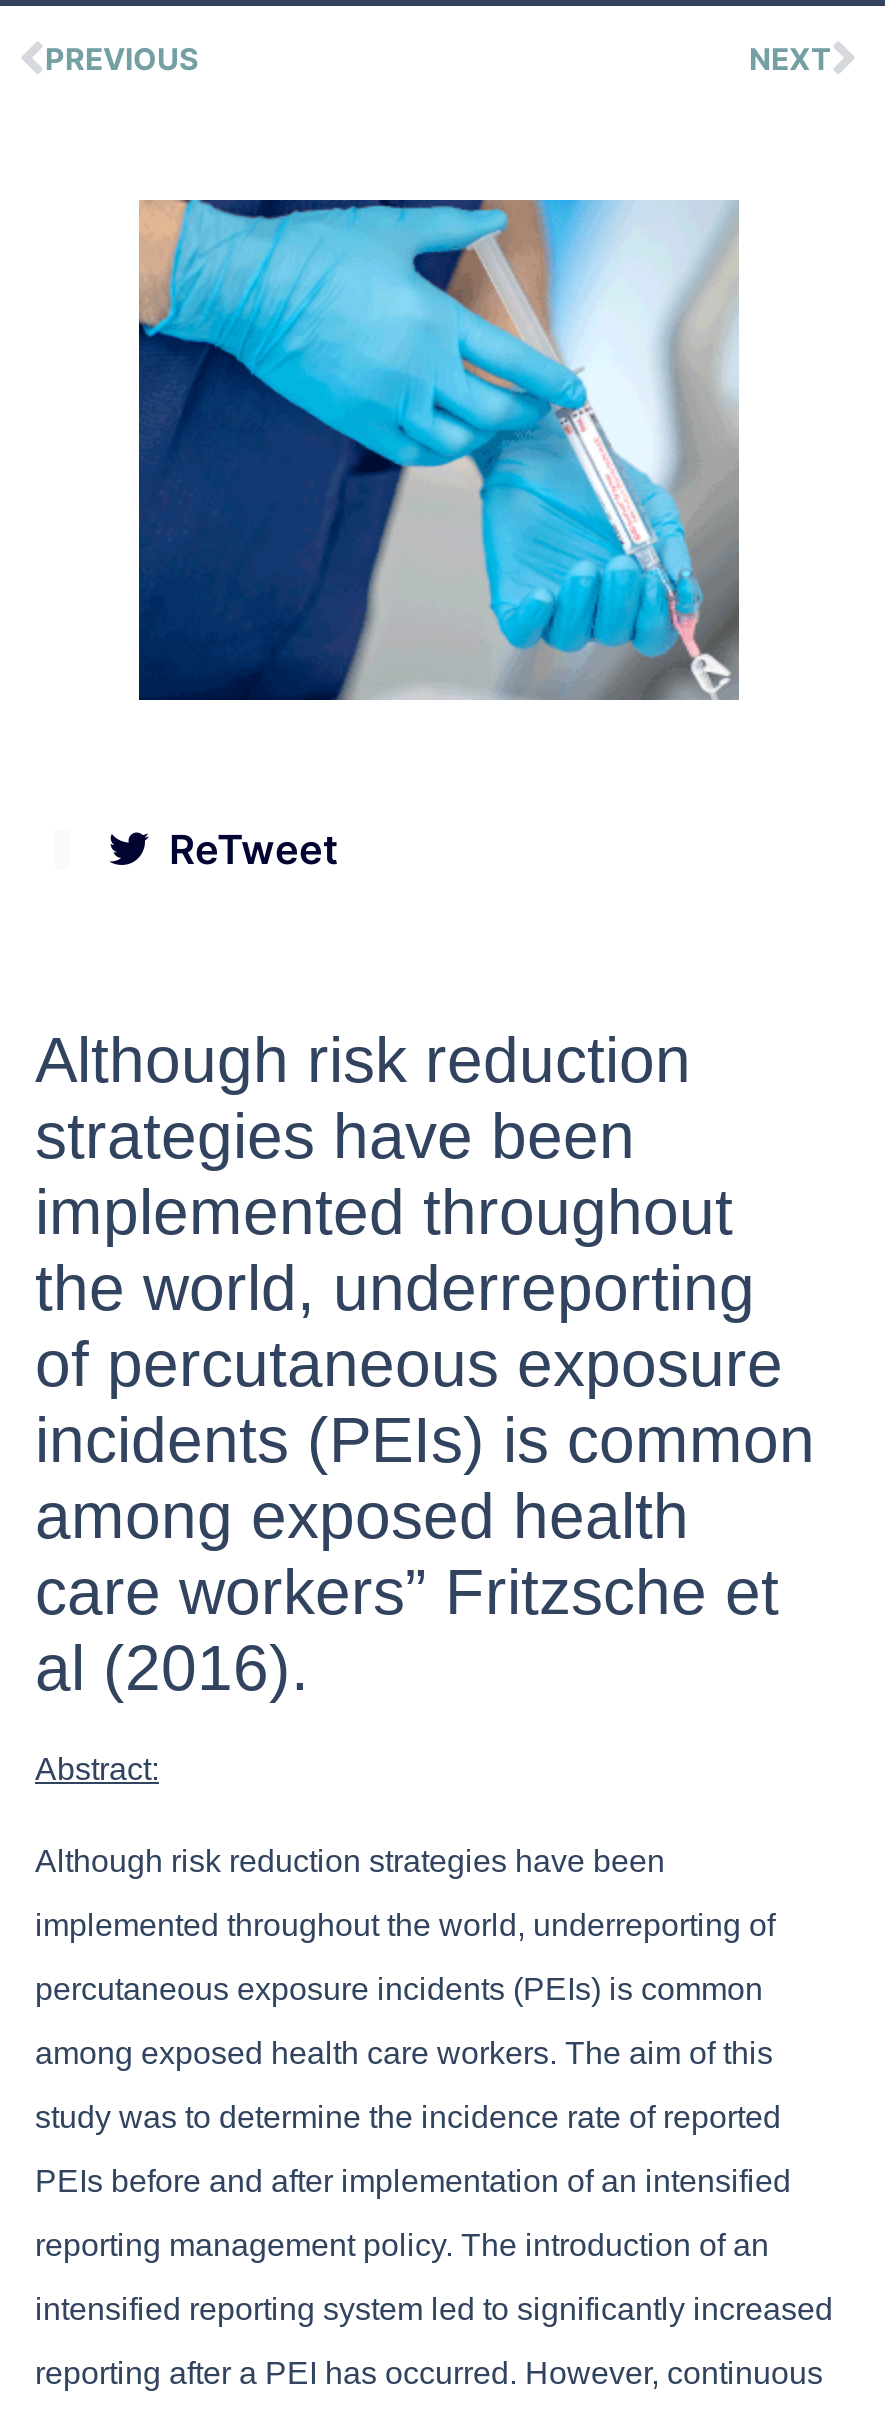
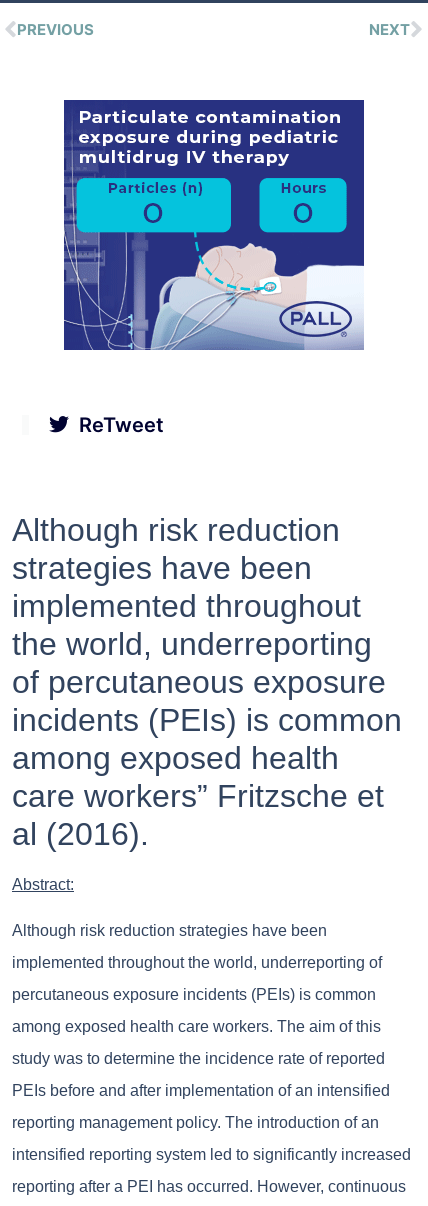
[137,198,741,700] [image] -> [63,99,365,350] [image]

